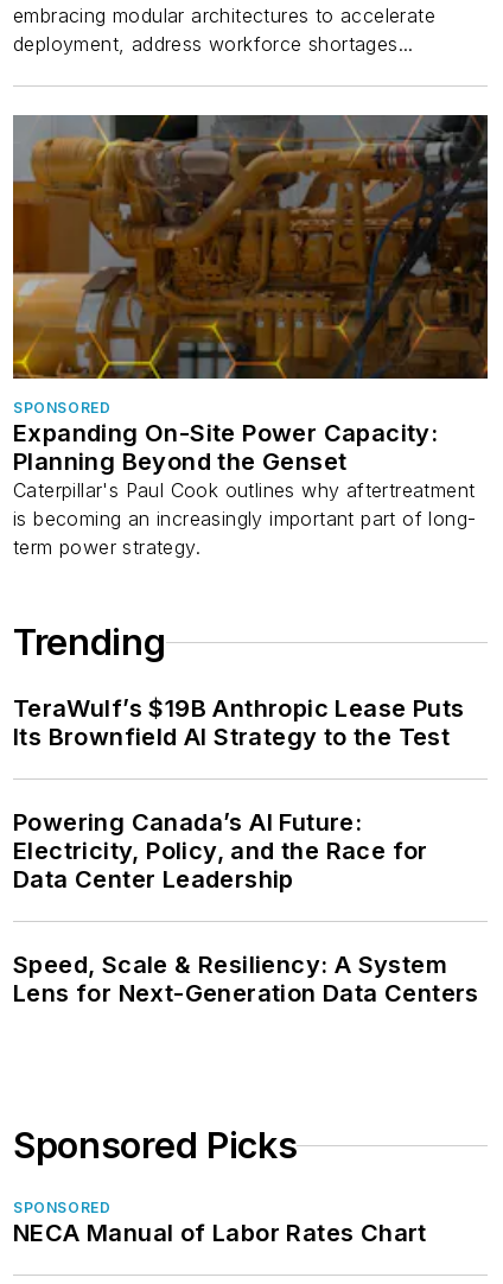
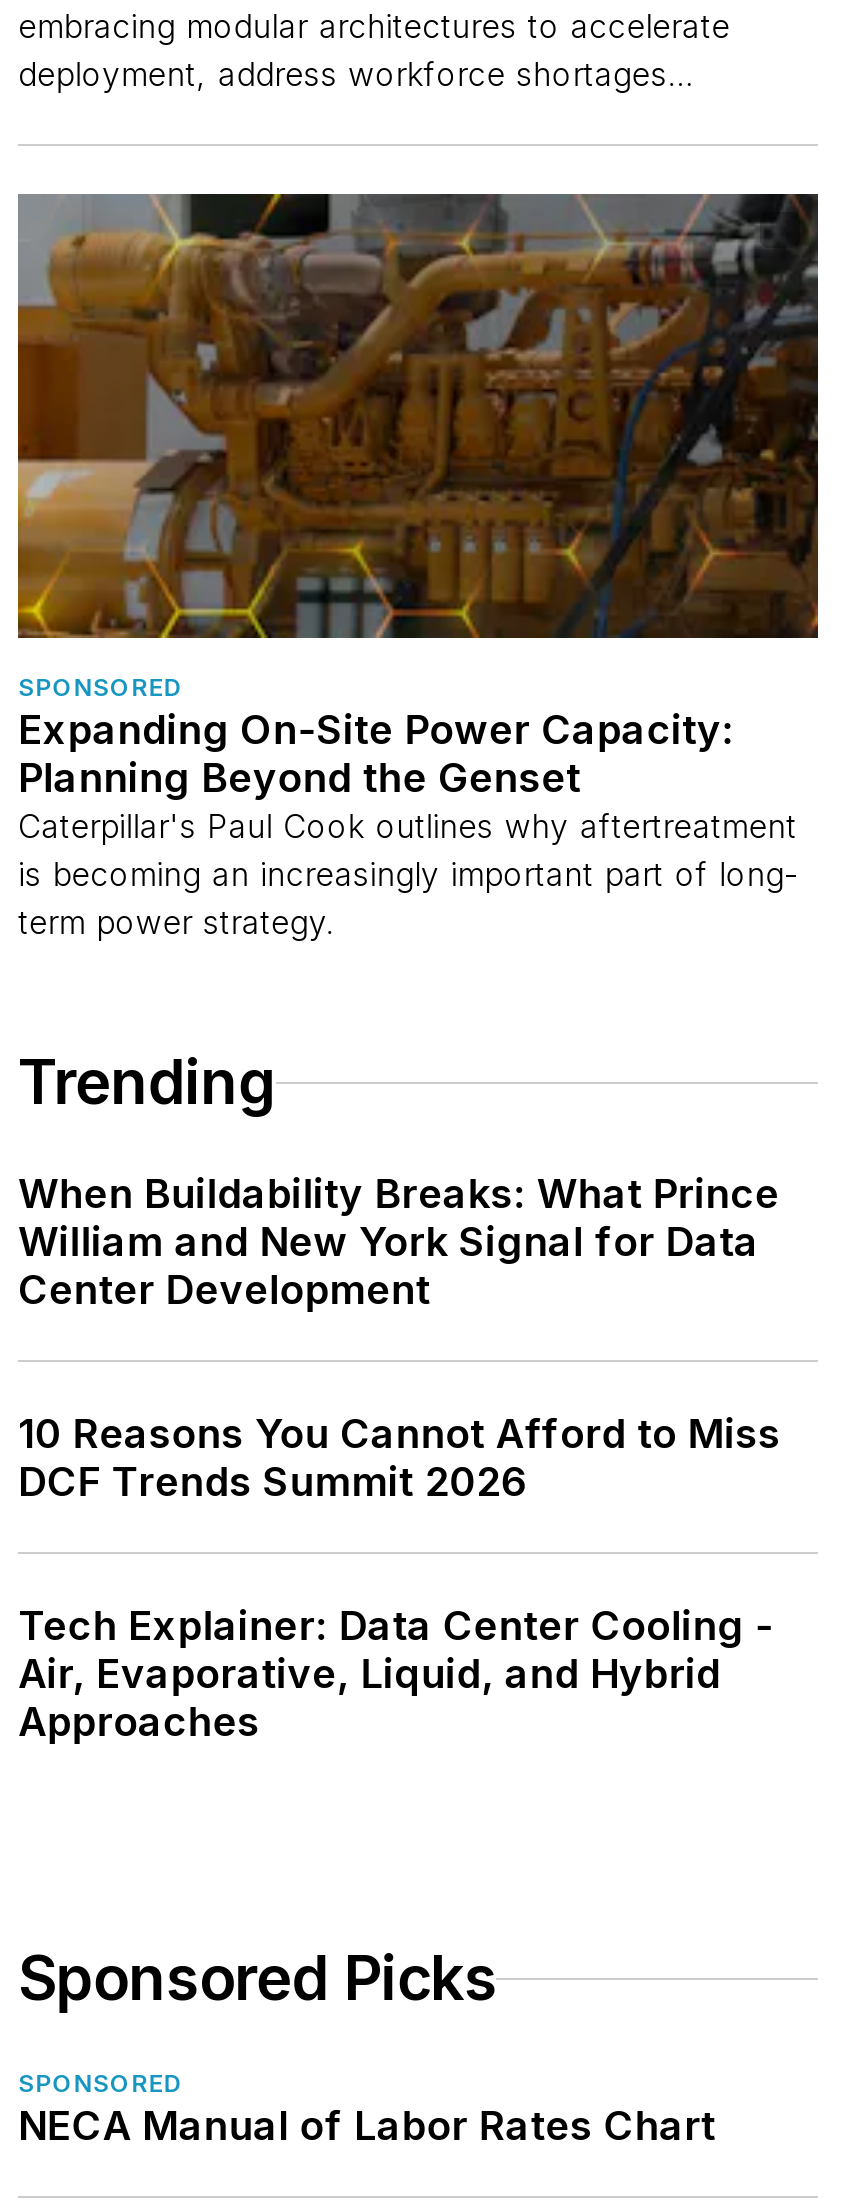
[13,695,464,752] TeraWulf’s $19B Anthropic Lease Puts | Its Brownfield AI Strategy to the Test -> [18,1171,780,1315] When Buildability Breaks: What Prince | William and New York Signal for Data | Center Development
[13,809,428,894] Powering Canada’s AI Future: | Electricity, Policy, and the Race for | Data Center Leadership -> [18,1411,781,1507] 10 Reasons You Cannot Afford to Miss | DCF Trends Summit 2026
[13,951,479,1008] Speed, Scale & Resiliency: A System | Lens for Next-Generation Data Centers -> [18,1603,774,1747] Tech Explainer: Data Center Cooling - | Air, Evaporative, Liquid, and Hybrid | Approaches

